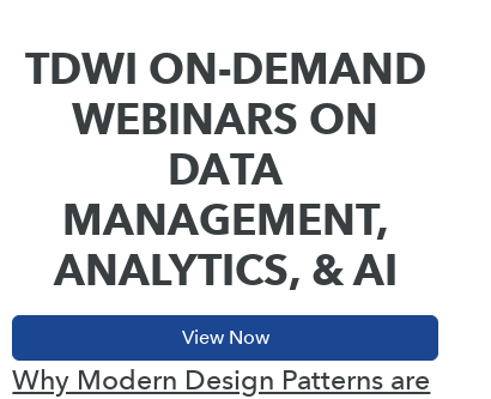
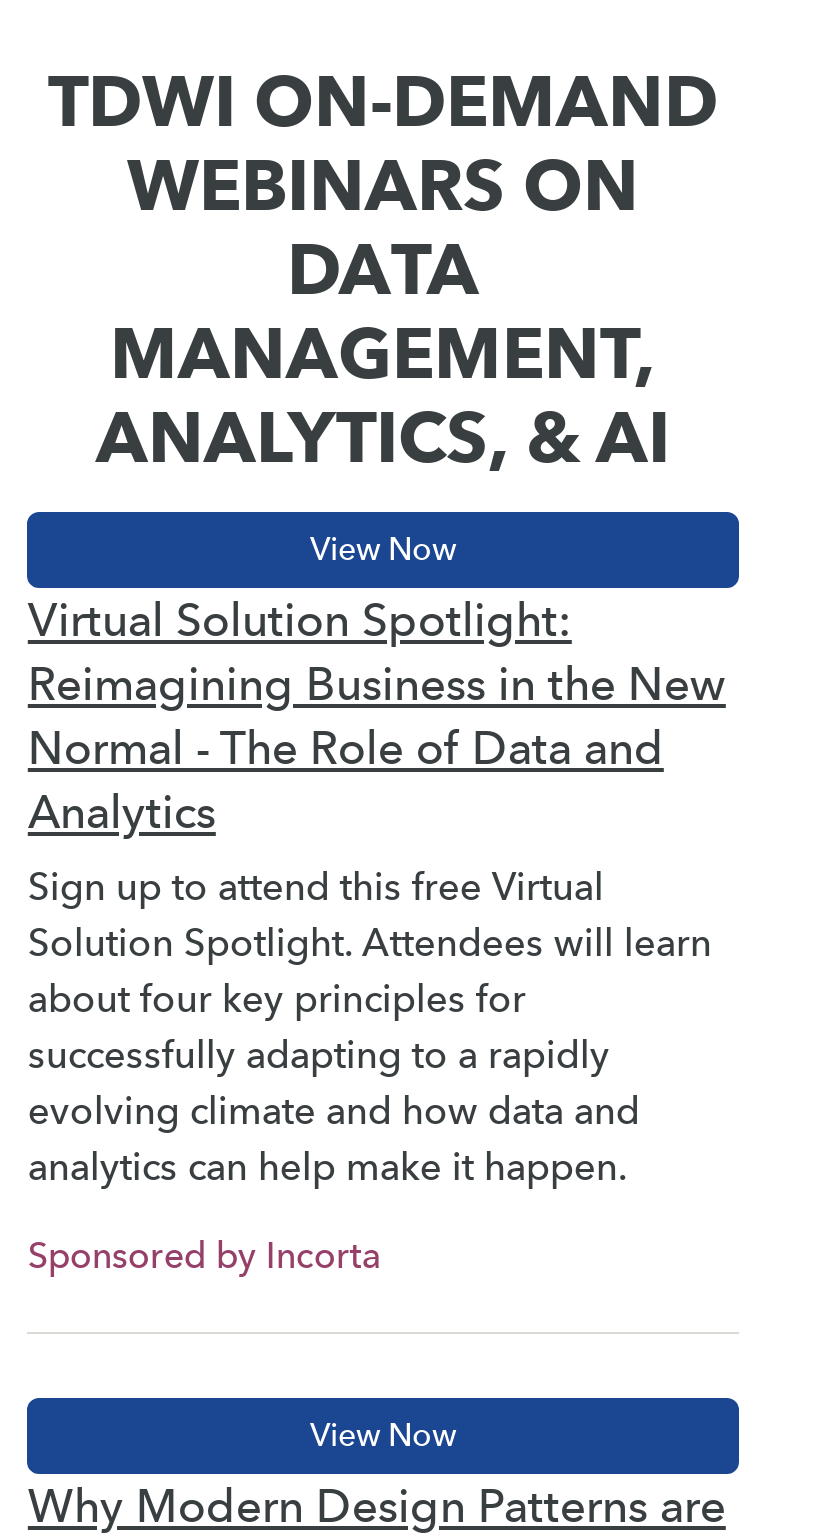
none -> [28,591,726,1278] Virtual Solution Spotlight: | Reimagining Business in the New | Normal - The Role of Data and | Analytics | Sign up to attend this free Virtual | Solution Spotlight. Attendees will learn | about four key principles for | successfully adapting to a rapidly | evolving climate and how data and | analytics can help make it happen. | Sponsored by Incorta

